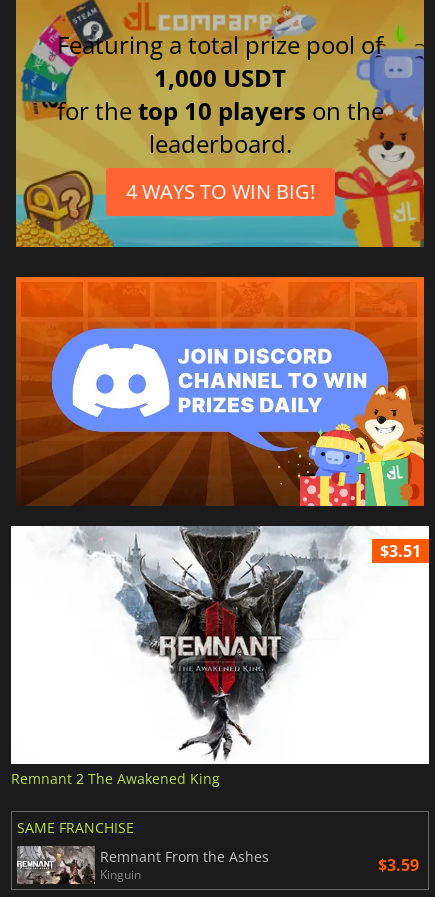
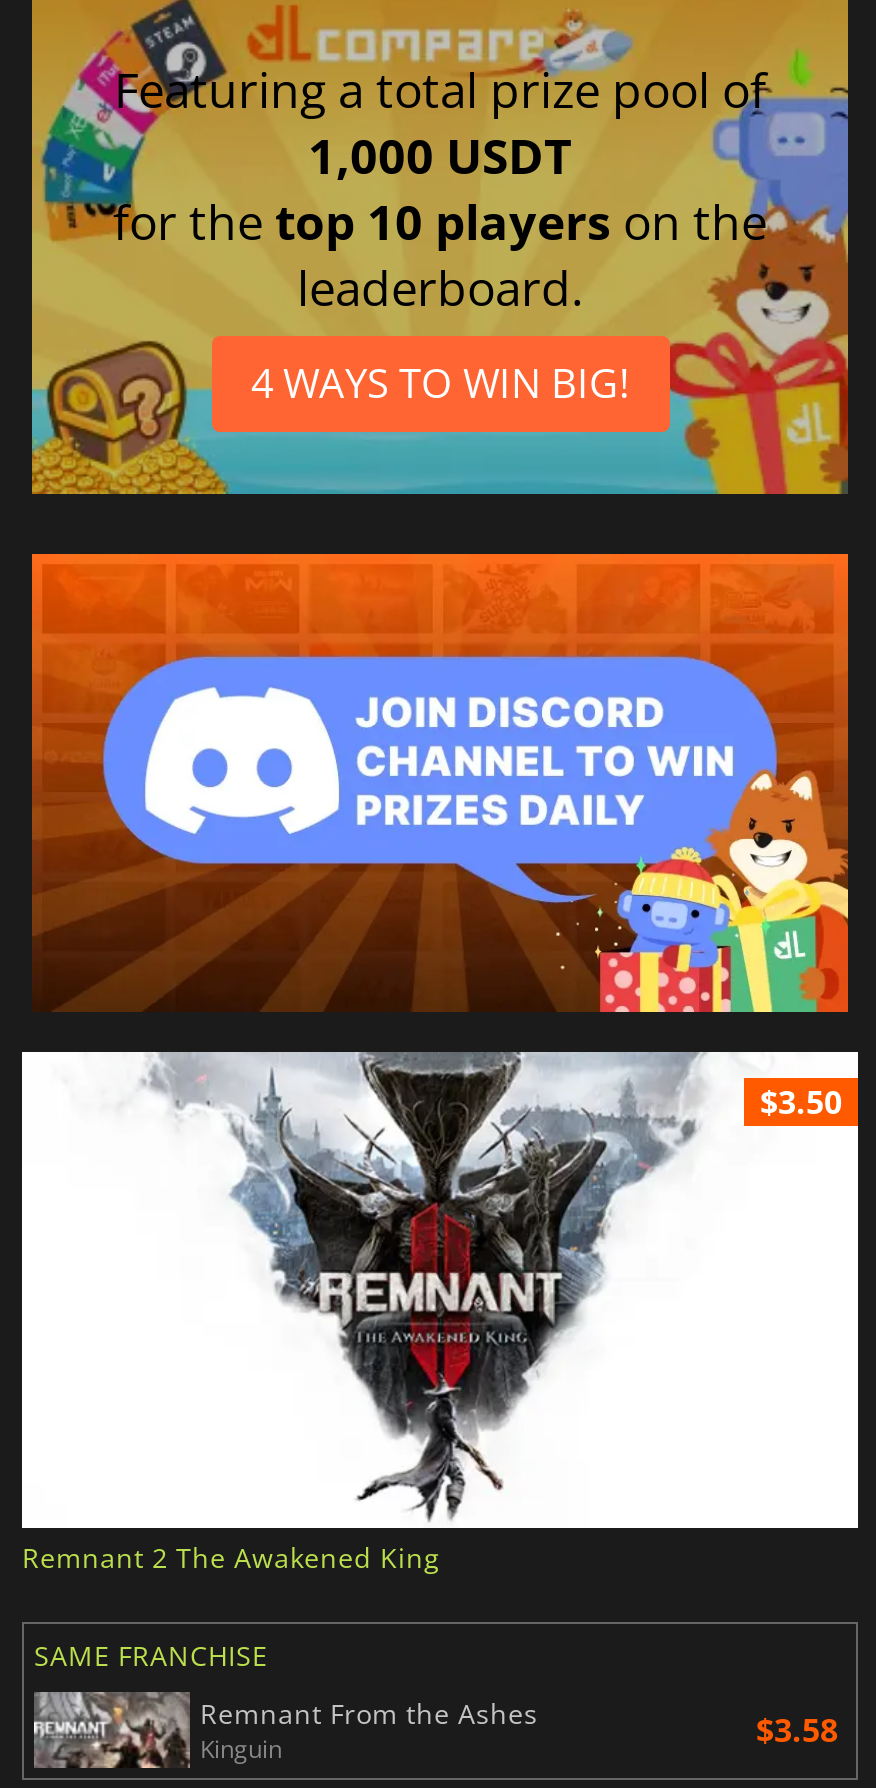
[380,540,421,562] $3.51 -> [760,1080,842,1124] $3.50
[378,854,419,876] $3.59 -> [756,1708,838,1752] $3.58

